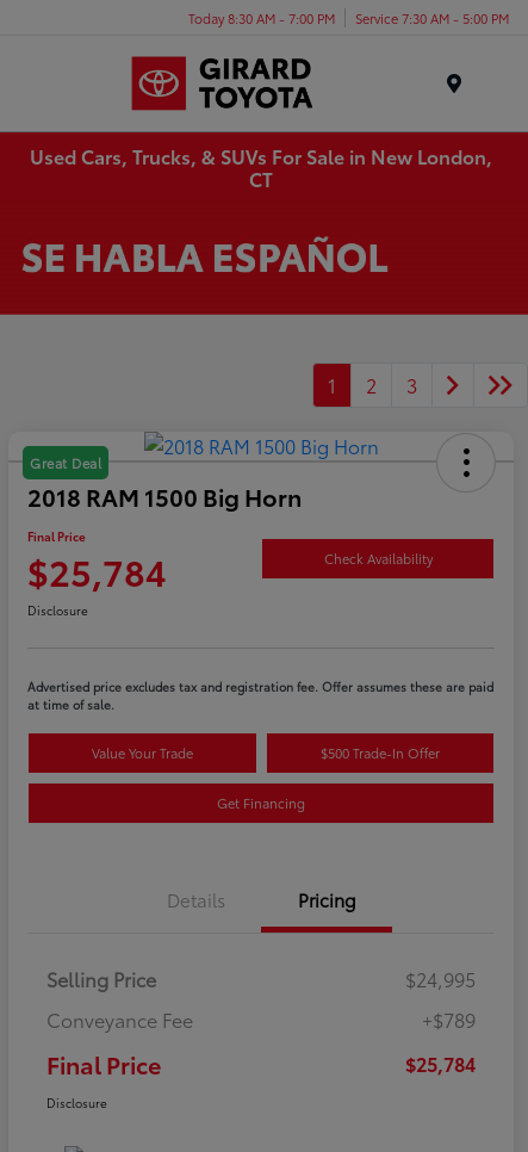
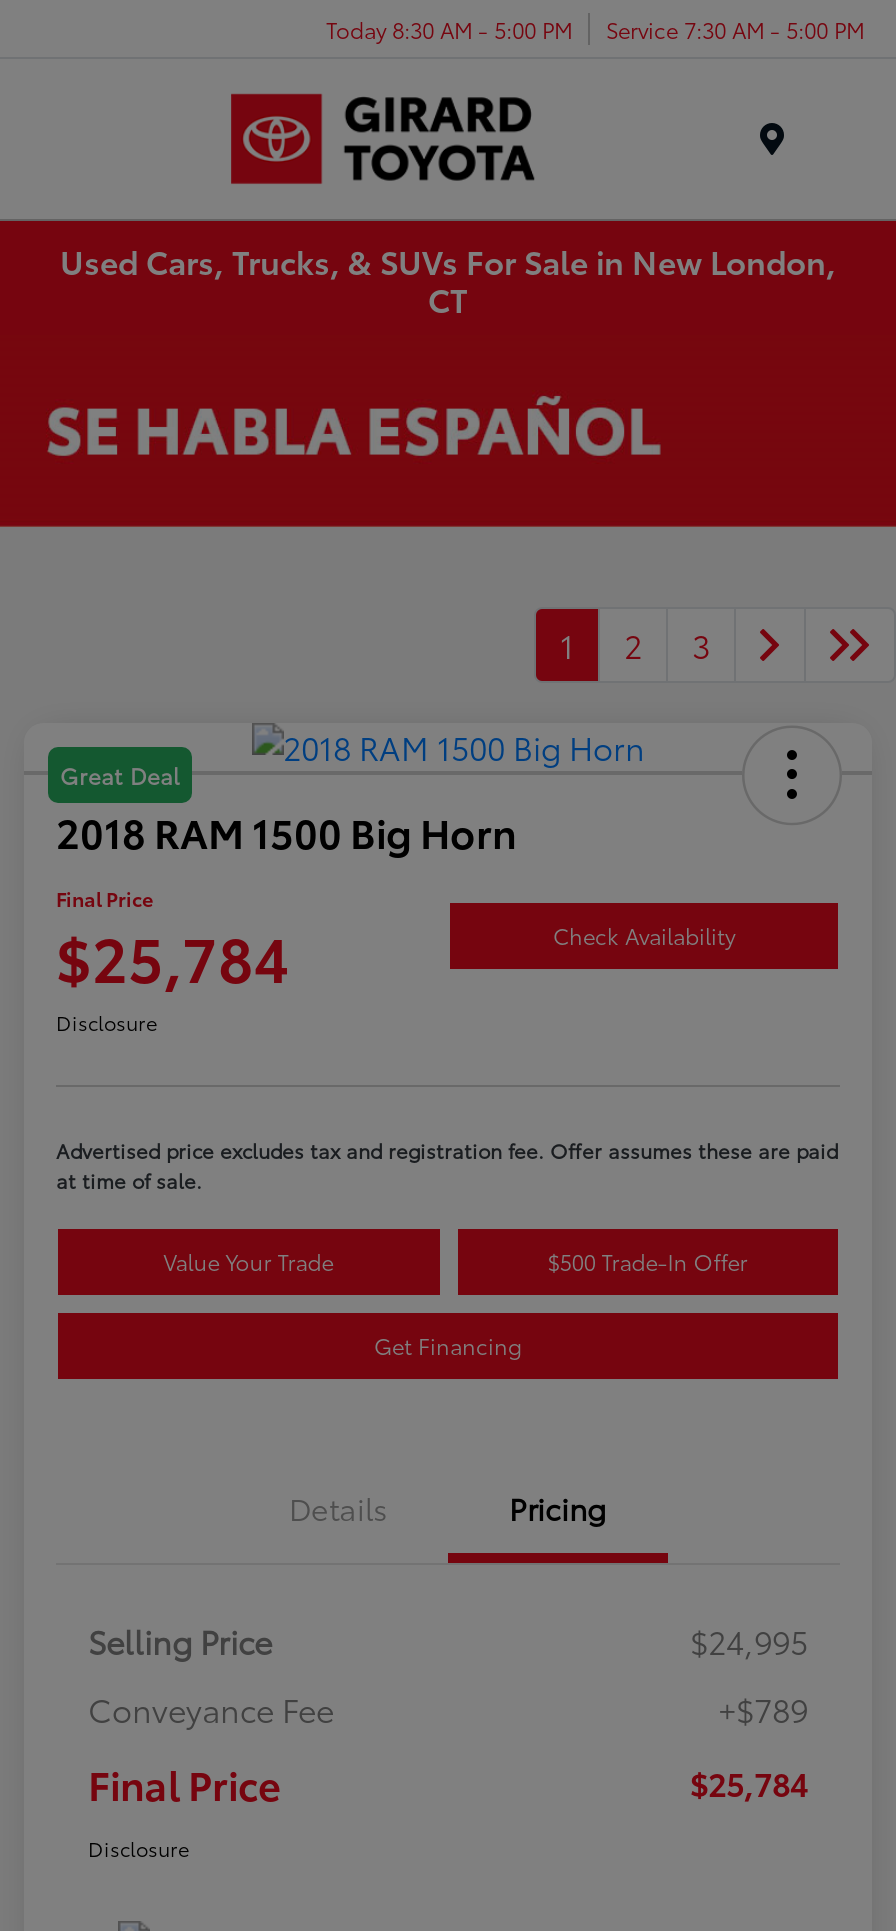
[188,8,509,27] Today 8:30 AM - 7:00 PM Service 7:30 AM - 5:00 PM -> [326,12,864,44] Today 8:30 AM - 5:00 PM Service 7:30 AM - 5:00 PM

